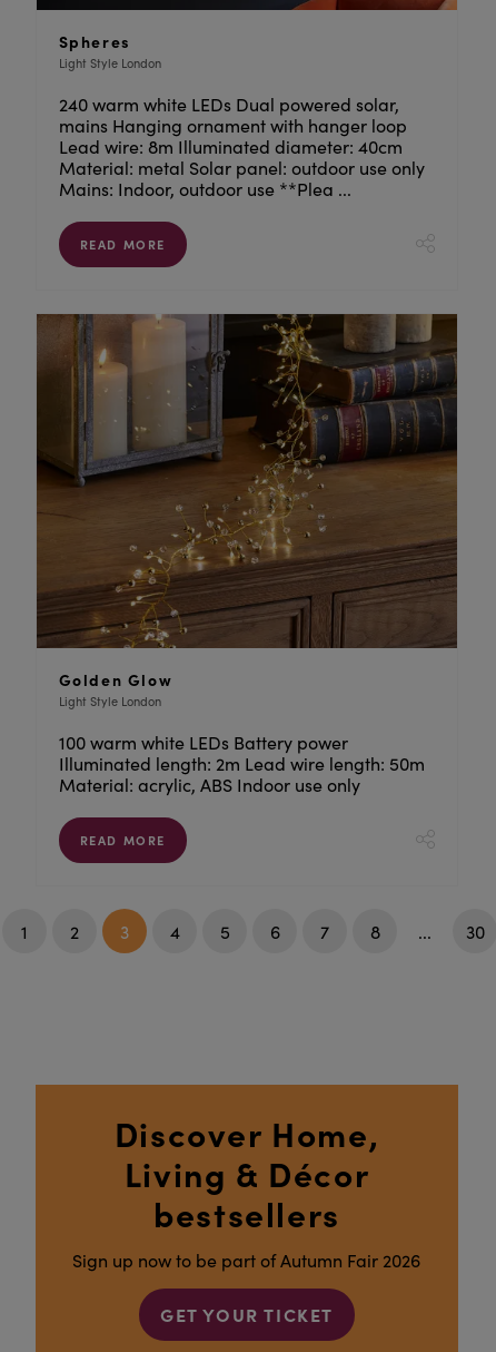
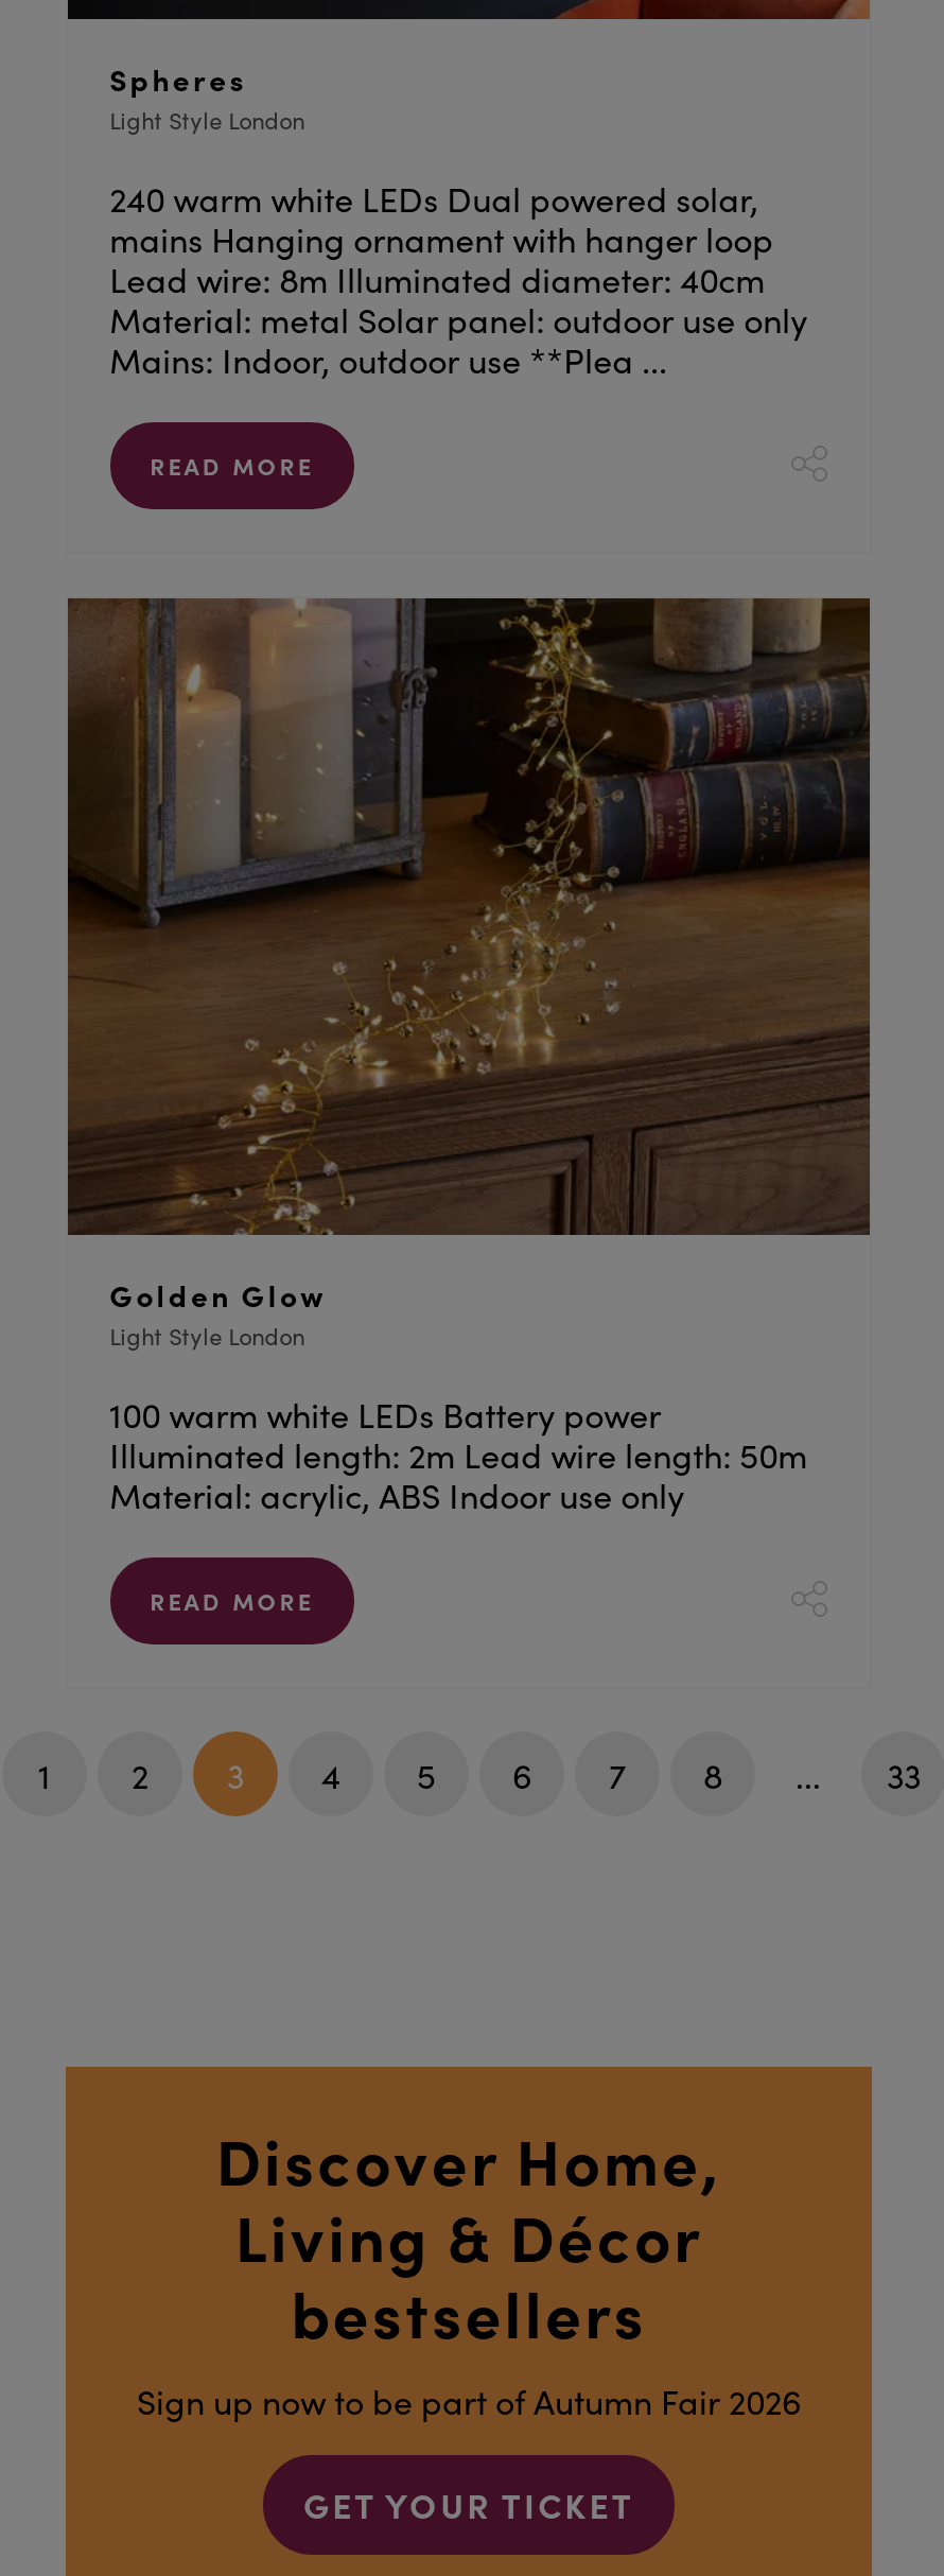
[465,920,484,943] 30 -> [887,1752,921,1797] 33

